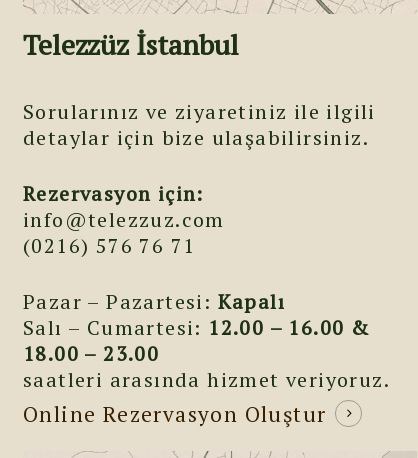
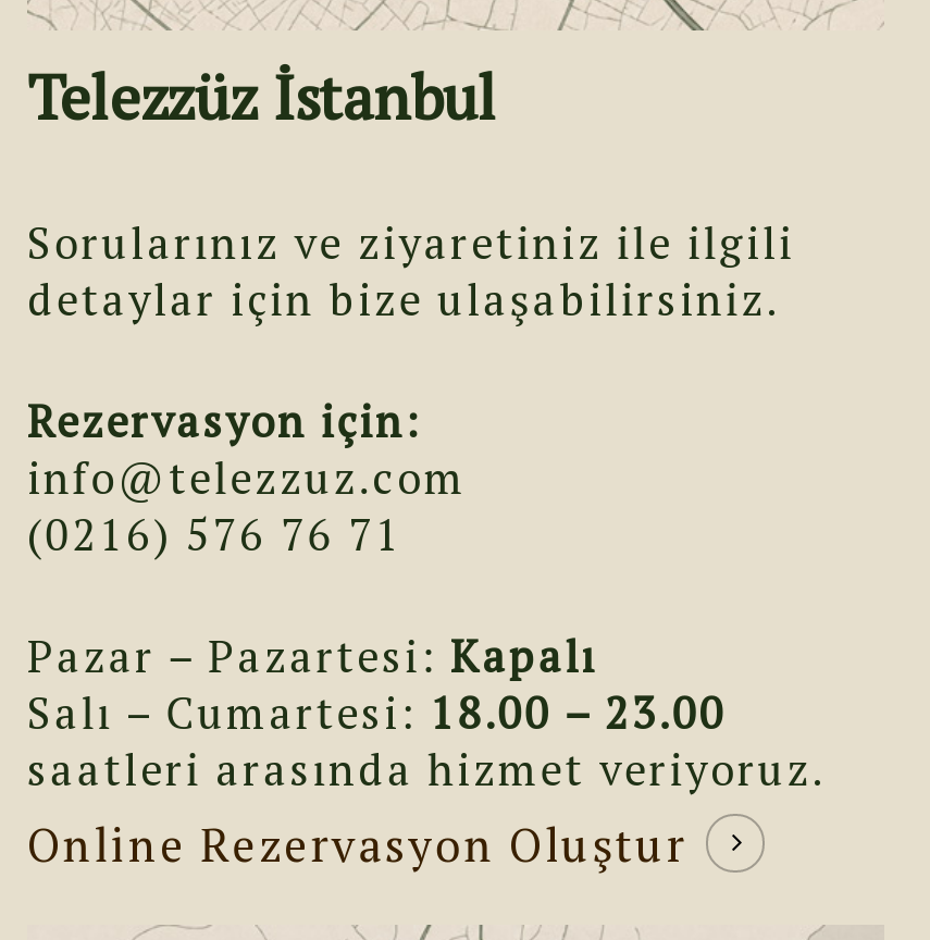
[23,314,369,367] Salı – Cumartesi: 12.00 – 16.00 & | 18.00 – 23.00 -> [27,682,726,741] Salı – Cumartesi: 18.00 – 23.00

